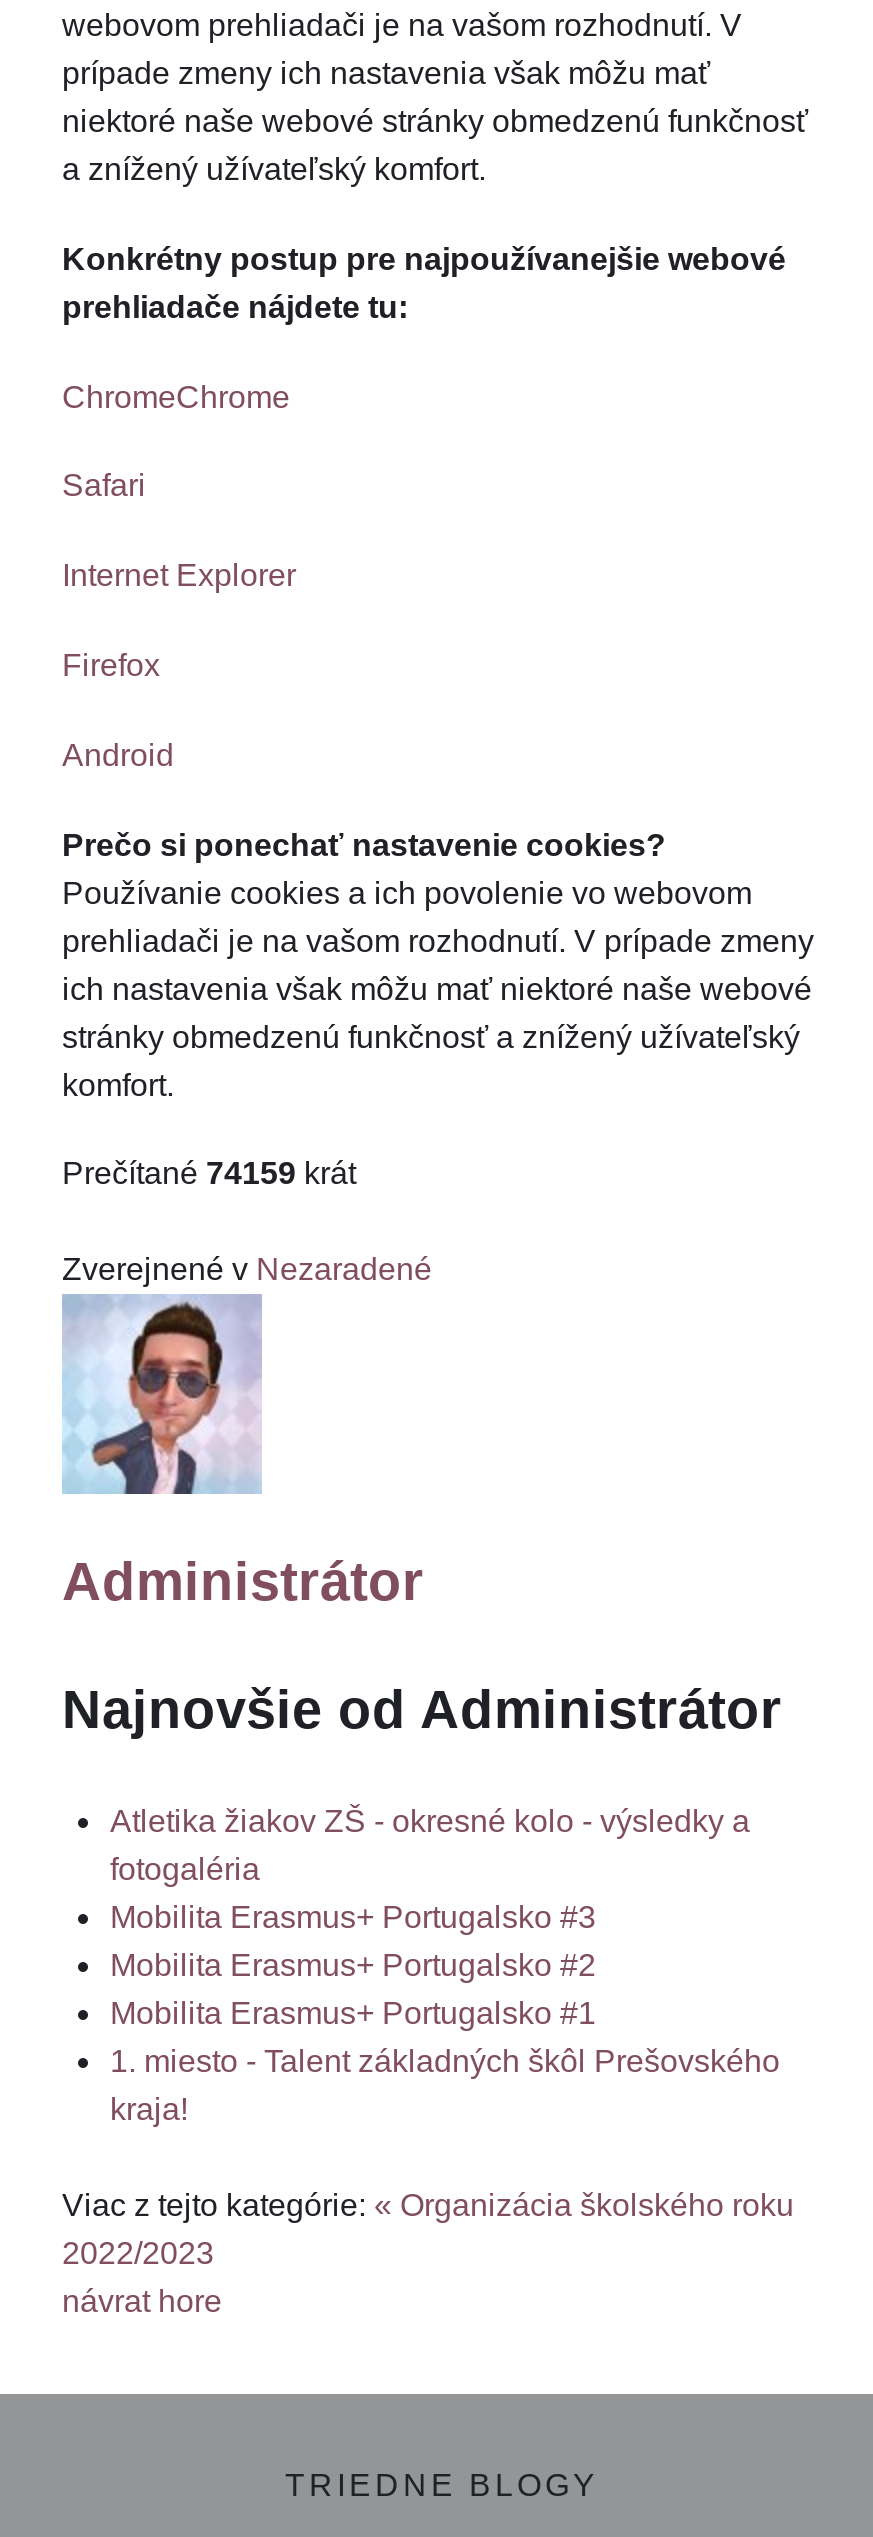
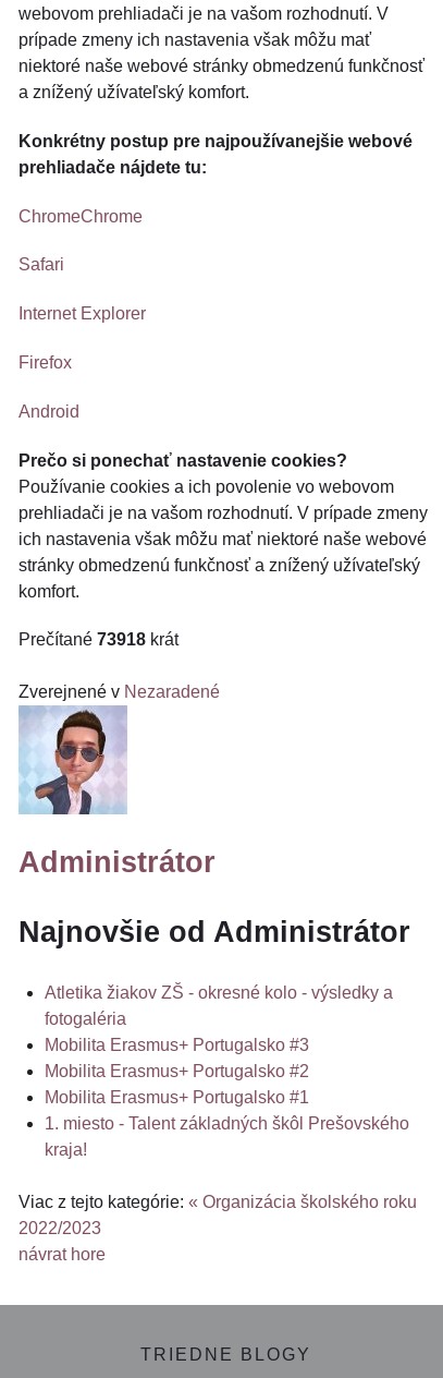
[62,1157,356,1191] Prečítané 74159 krát -> [19,631,179,649] Prečítané 73918 krát

